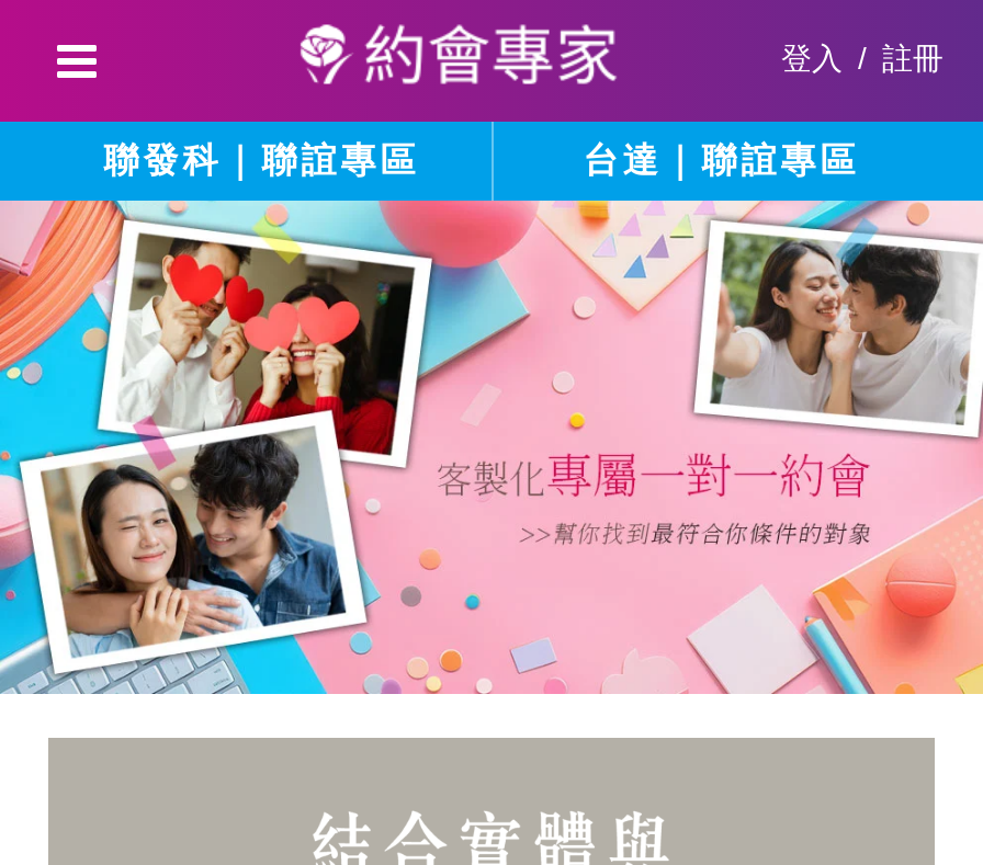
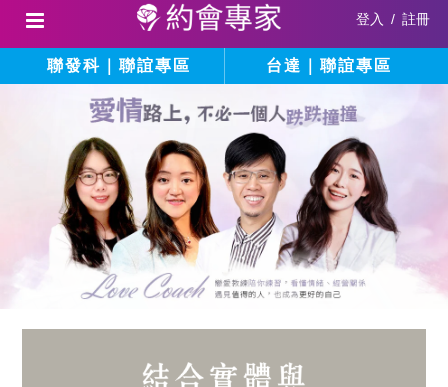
[7,198,976,696] [image] -> [3,83,445,309] [image]

